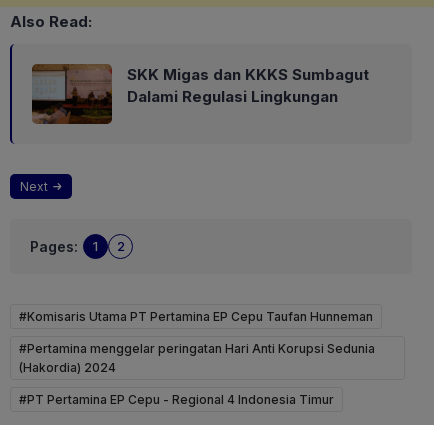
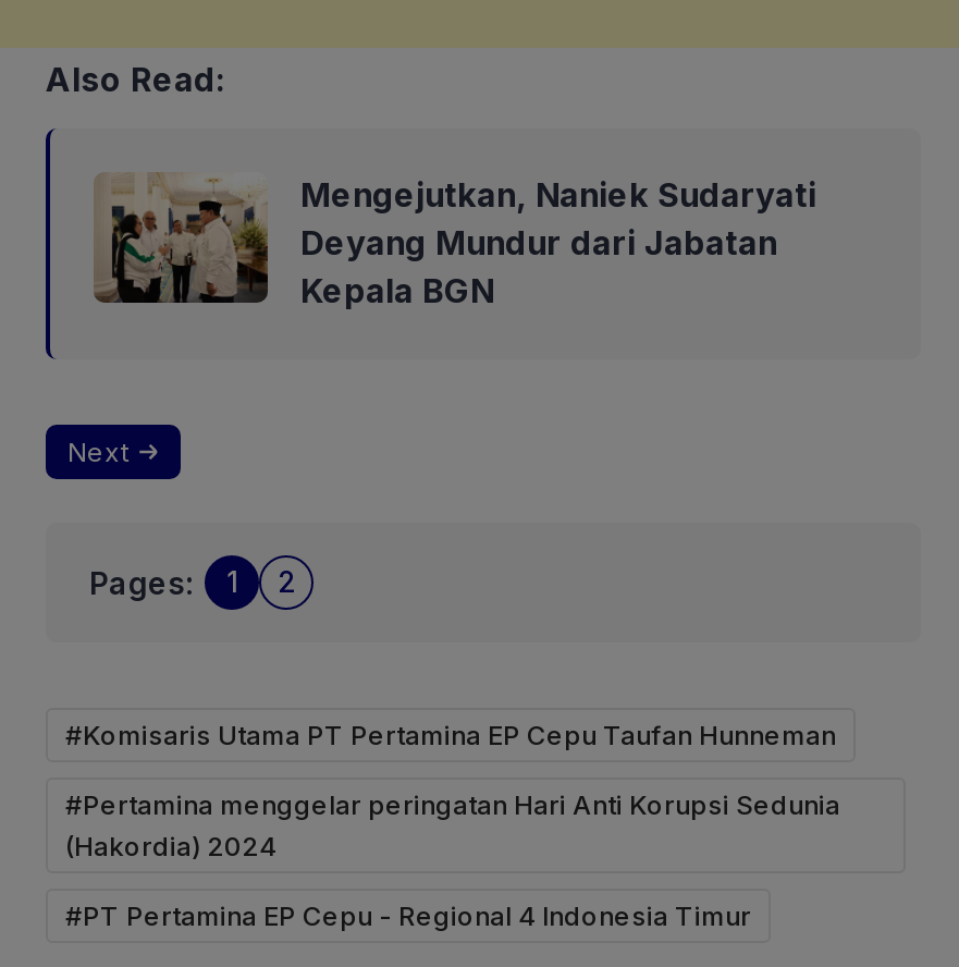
[31,63,369,125] [image] | SKK Migas dan KKKS Sumbagut | Dalami Regulasi Lingkungan -> [94,174,816,312] [image] | Mengejutkan, Naniek Sudaryati | Deyang Mundur dari Jabatan | Kepala BGN

